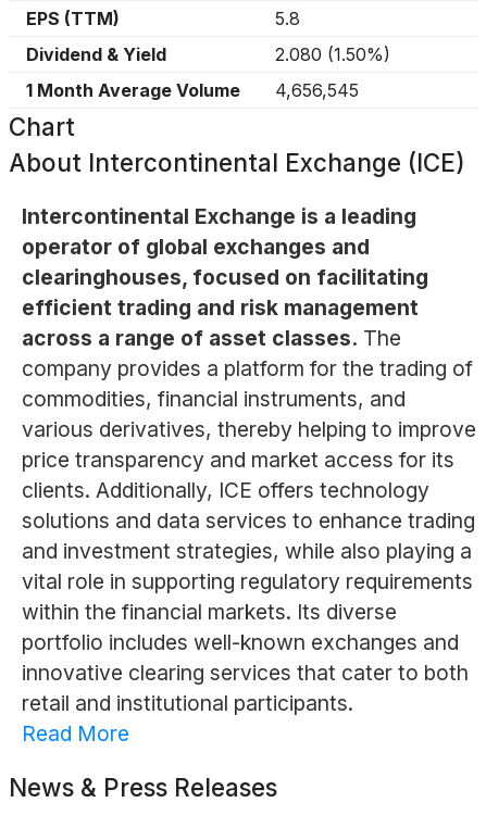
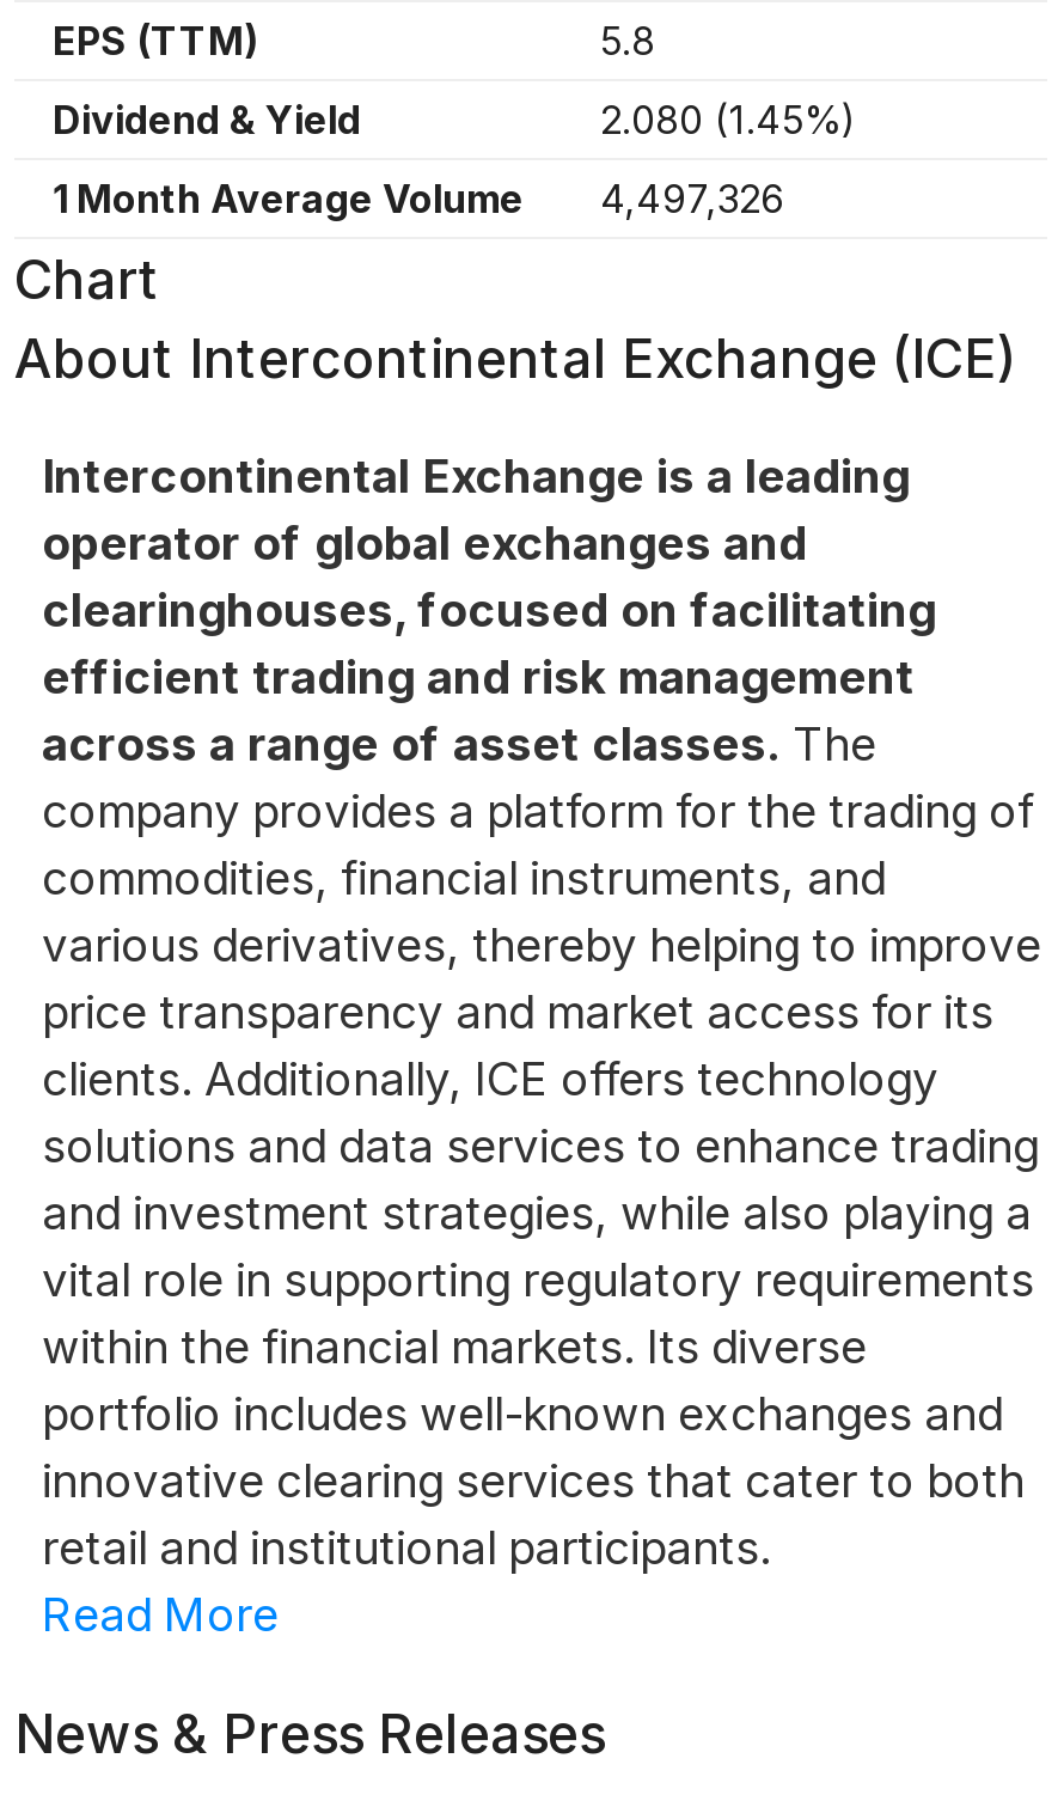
[275,43,390,65] 2.080 (1.50%) -> [600,96,856,144] 2.080 (1.45%)
[26,79,359,101] 1 Month Average Volume 4,656,545 -> [53,175,784,222] 1 Month Average Volume 4,497,326

